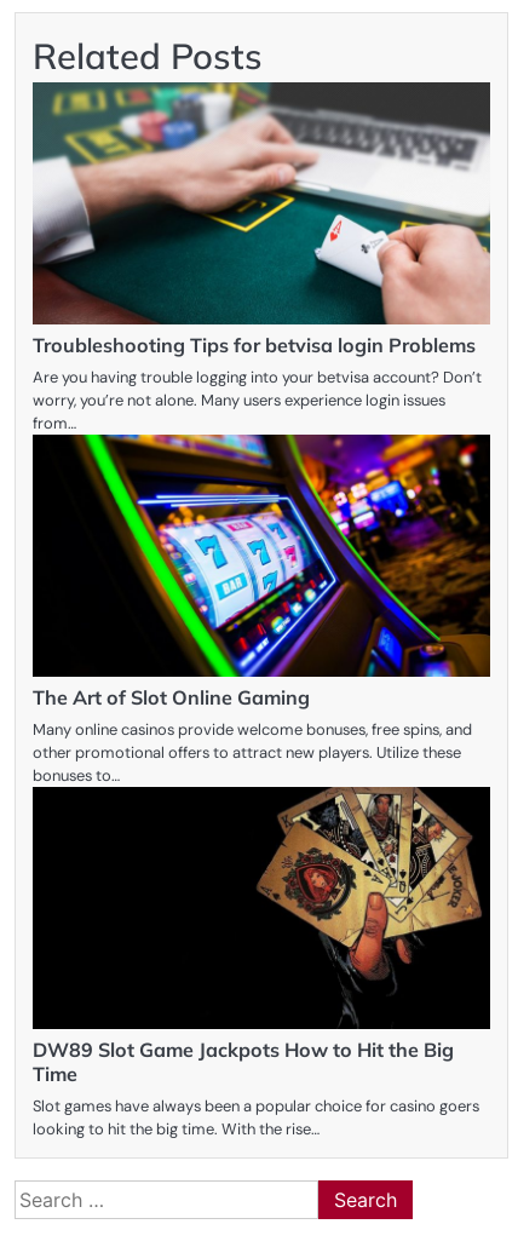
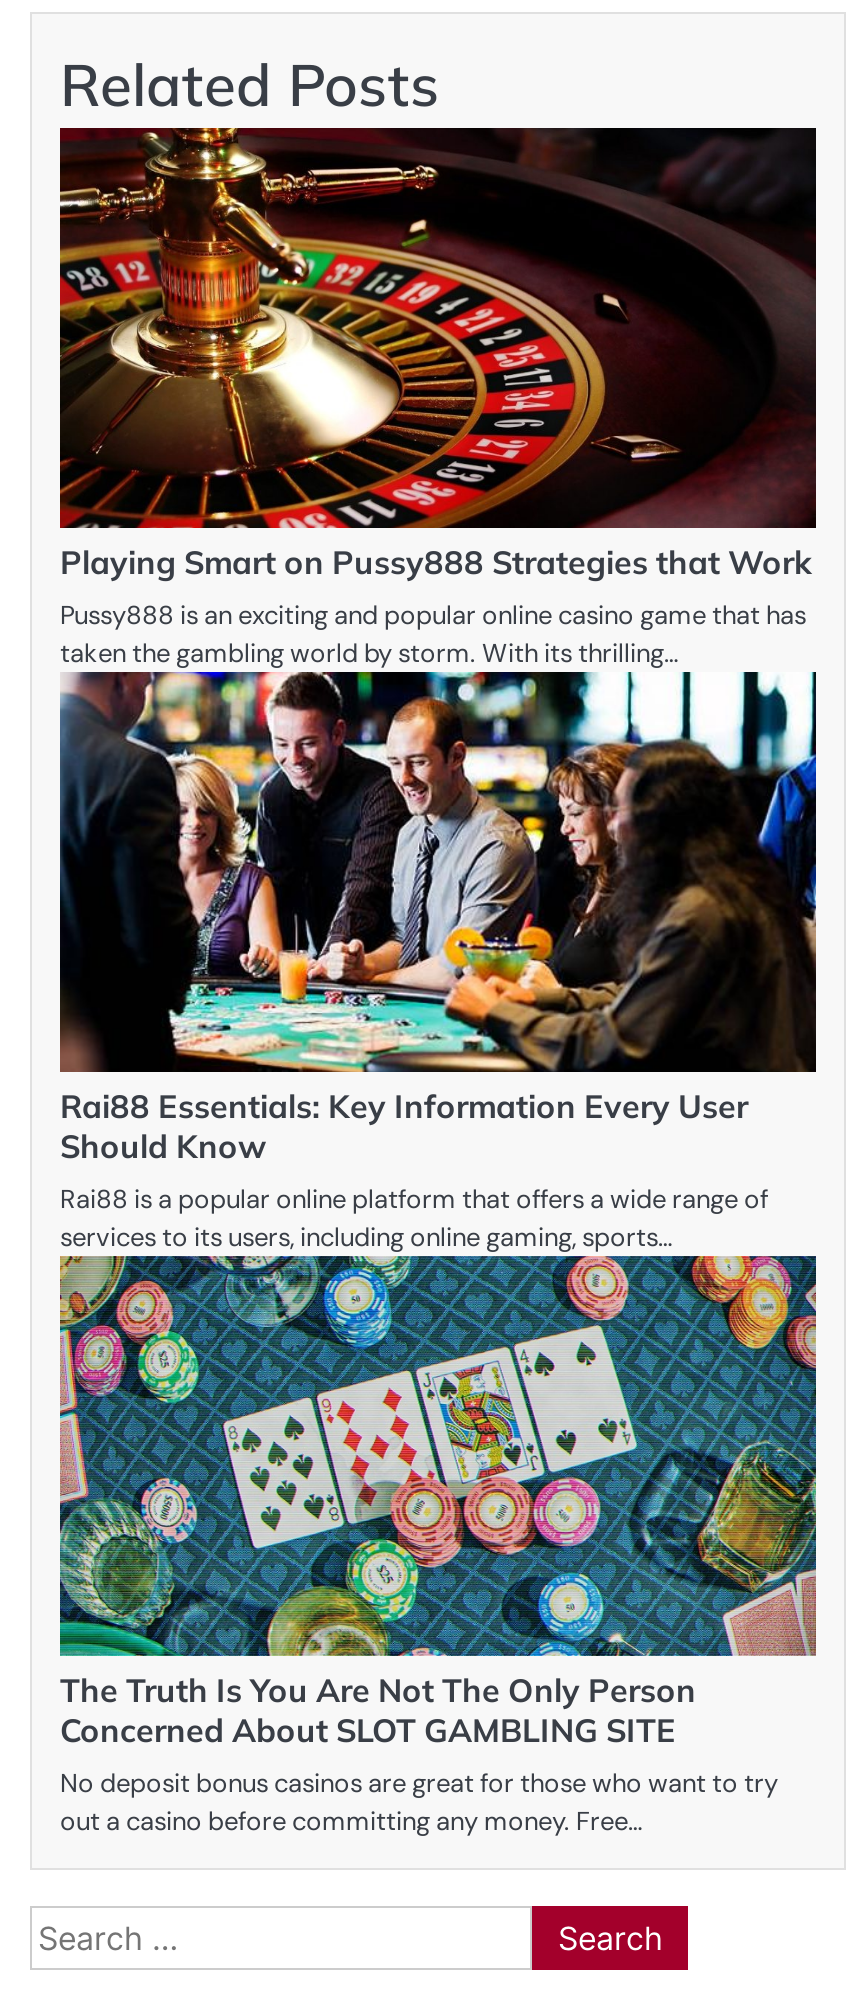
[33,81,491,433] [image] | Troubleshooting Tips for betvisa login Problems | Are you having trouble logging into your betvisa account? Don’t | worry, you’re not alone. Many users experience login issues | from… -> [58,126,818,669] [image] | Playing Smart on Pussy888 Strategies that Work | Pussy888 is an exciting and popular online casino game that has | taken the gambling world by storm. With its thrilling…
[31,433,491,785] [image] | The Art of Slot Online Gaming | Many online casinos provide welcome bonuses, free spins, and | other promotional offers to attract new players. Utilize these | bonuses to… -> [58,672,818,1253] [image] | Rai88 Essentials: Key Information Every User | Should Know | Rai88 is a popular online platform that offers a wide range of | services to its users, including online gaming, sports…
[31,786,491,1139] [image] | DW89 Slot Game Jackpots How to Hit the Big | Time | Slot games have always been a popular choice for casino goers | looking to hit the big time. With the rise… -> [58,1254,818,1837] [image] | The Truth Is You Are Not The Only Person | Concerned About SLOT GAMBLING SITE | No deposit bonus casinos are great for those who want to try | out a casino before committing any money. Free…

